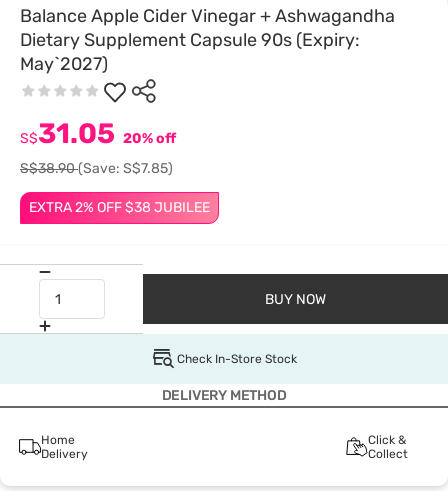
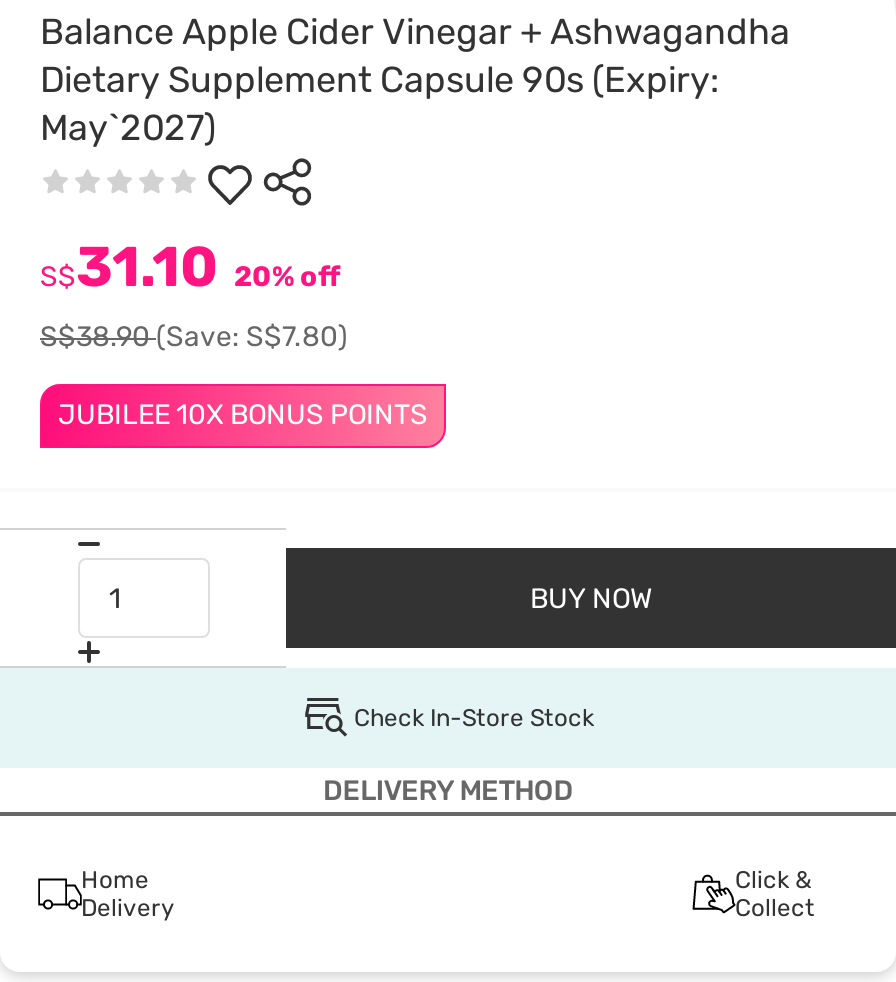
[20,117,176,177] S$31.05 20% off | S$38.90(Save: S$7.85) -> [40,234,348,354] S$31.10 20% off | S$38.90(Save: S$7.80)
[29,199,210,216] EXTRA 2% OFF $38 JUBILEE -> [58,398,428,432] JUBILEE 10X BONUS POINTS

